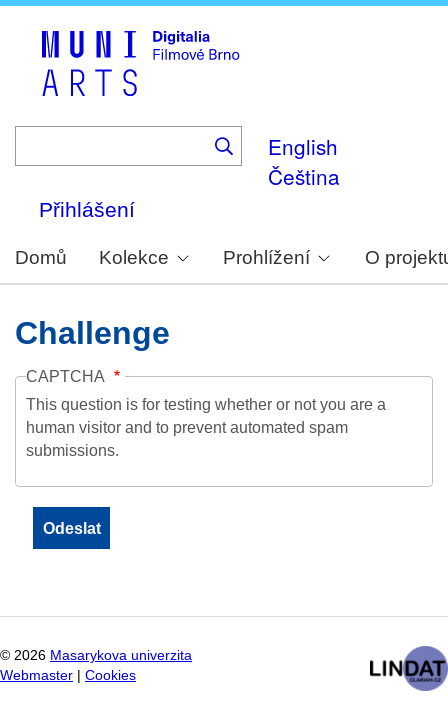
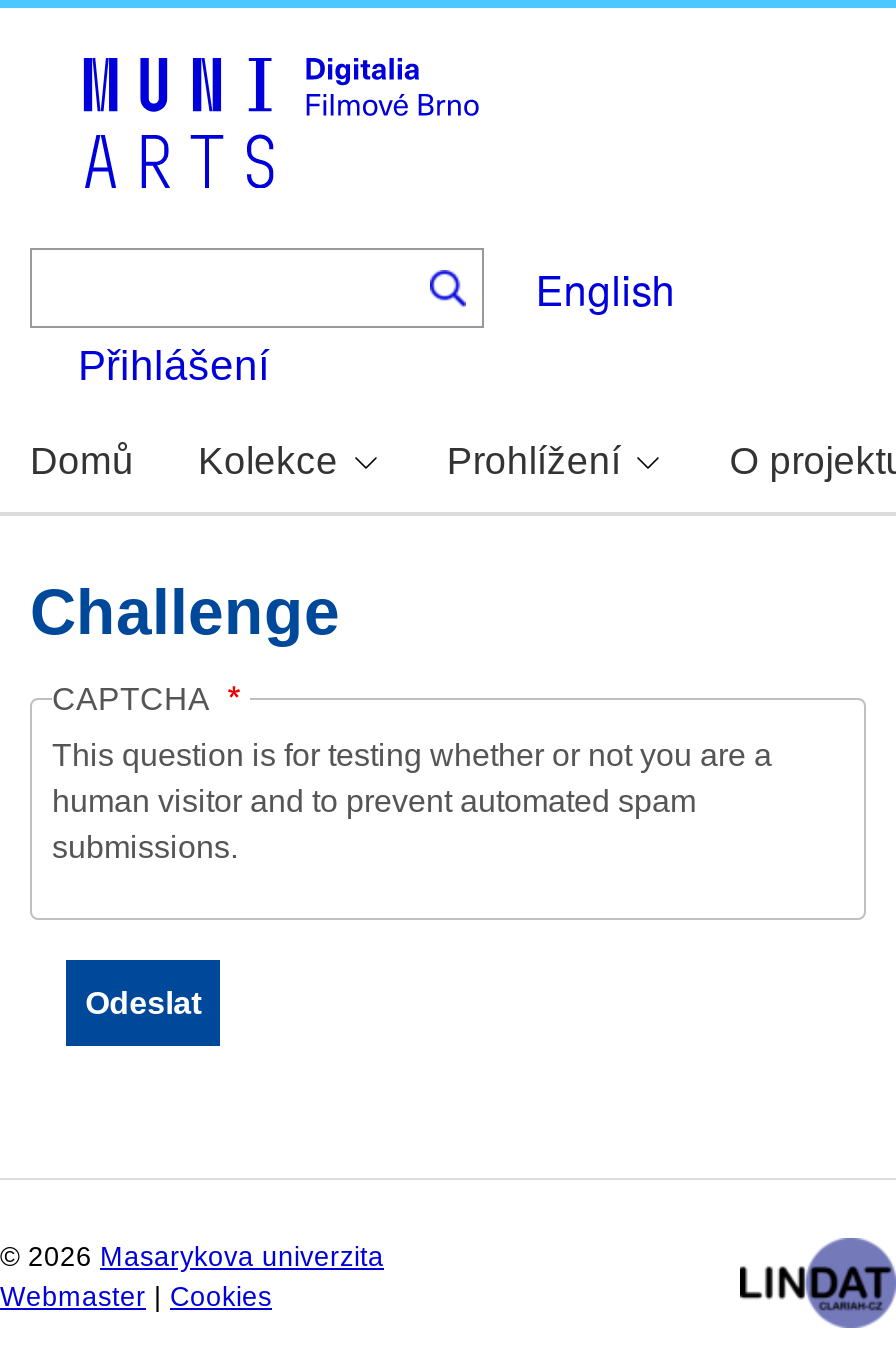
[268,161,340,191] Čeština -> none

